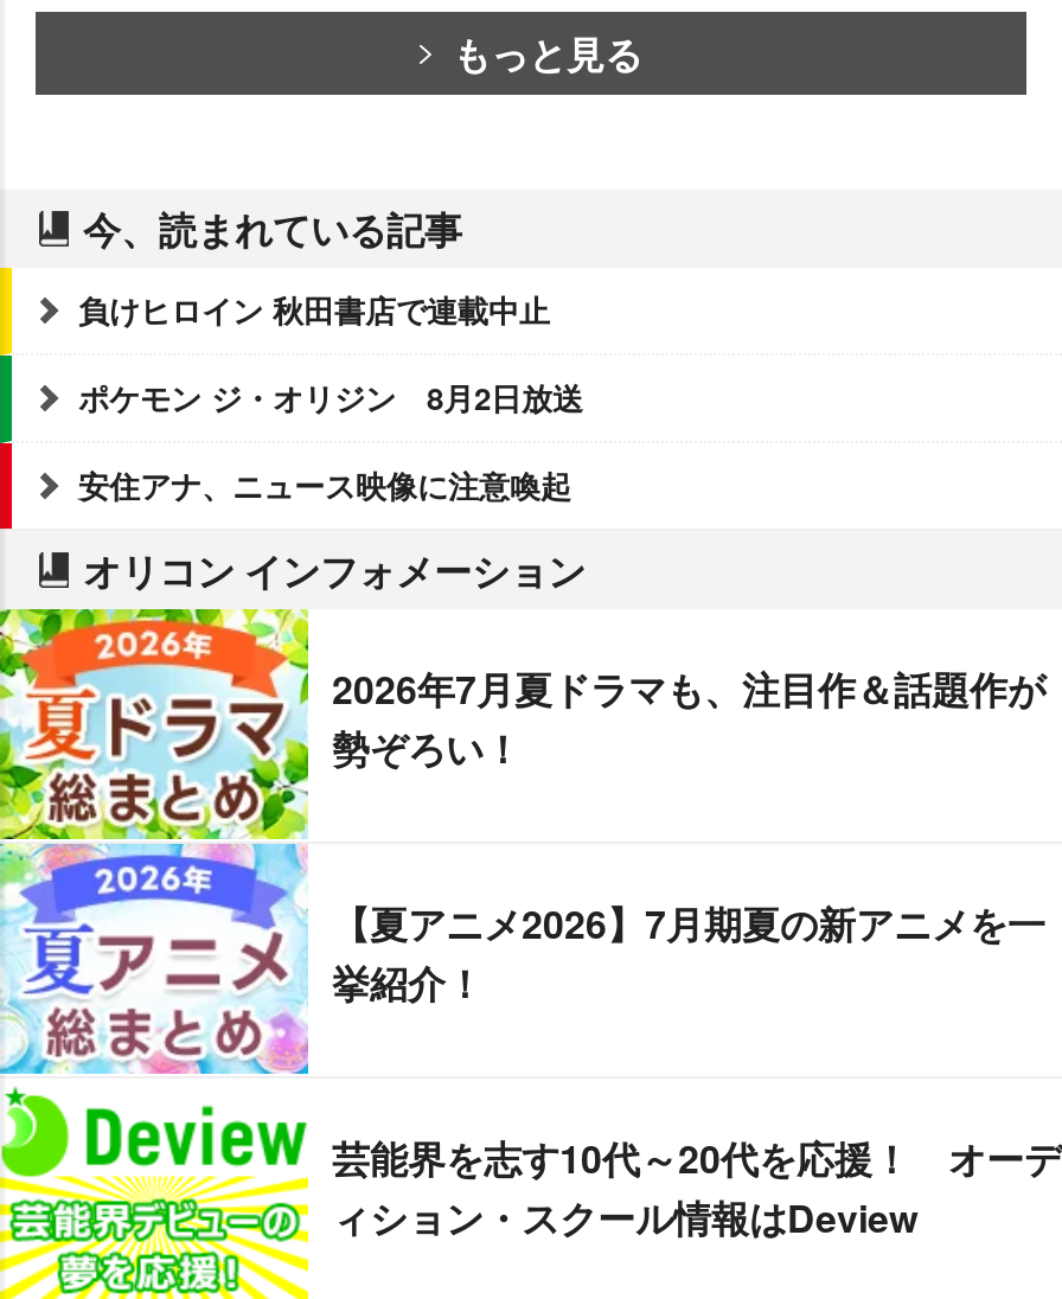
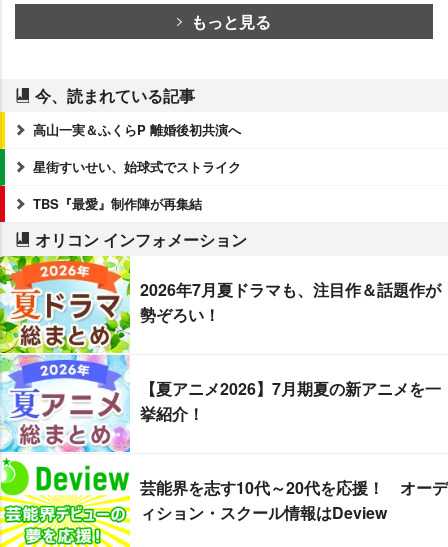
[78,286,550,331] 負けヒロイン 秋田書店で連載中止 -> [33,120,241,139] 高山一実＆ふくらP 離婚後初共演へ
[78,374,583,419] ポケモン ジ・オリジン 8月2日放送 -> [33,157,241,176] 星街すいせい、始球式でストライク
[78,461,571,506] 安住アナ、ニュース映像に注意喚起 -> [33,194,202,213] TBS『最愛』制作陣が再集結

